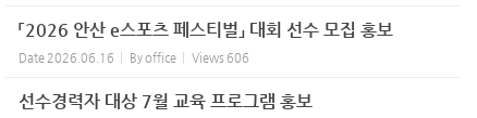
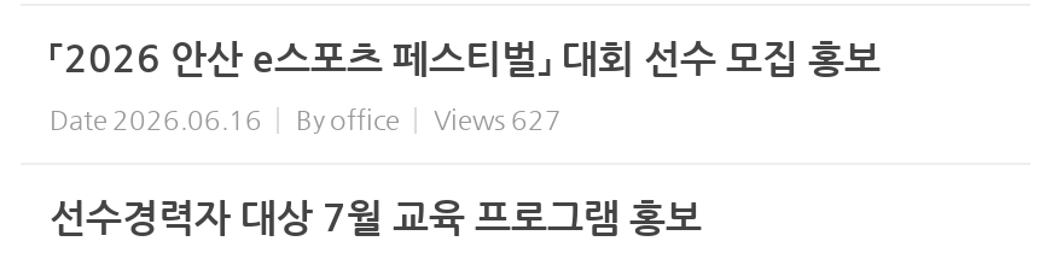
[19,51,249,65] Date 2026.06.16 By office Views 606 -> [50,105,562,136] Date 2026.06.16 By office Views 627

